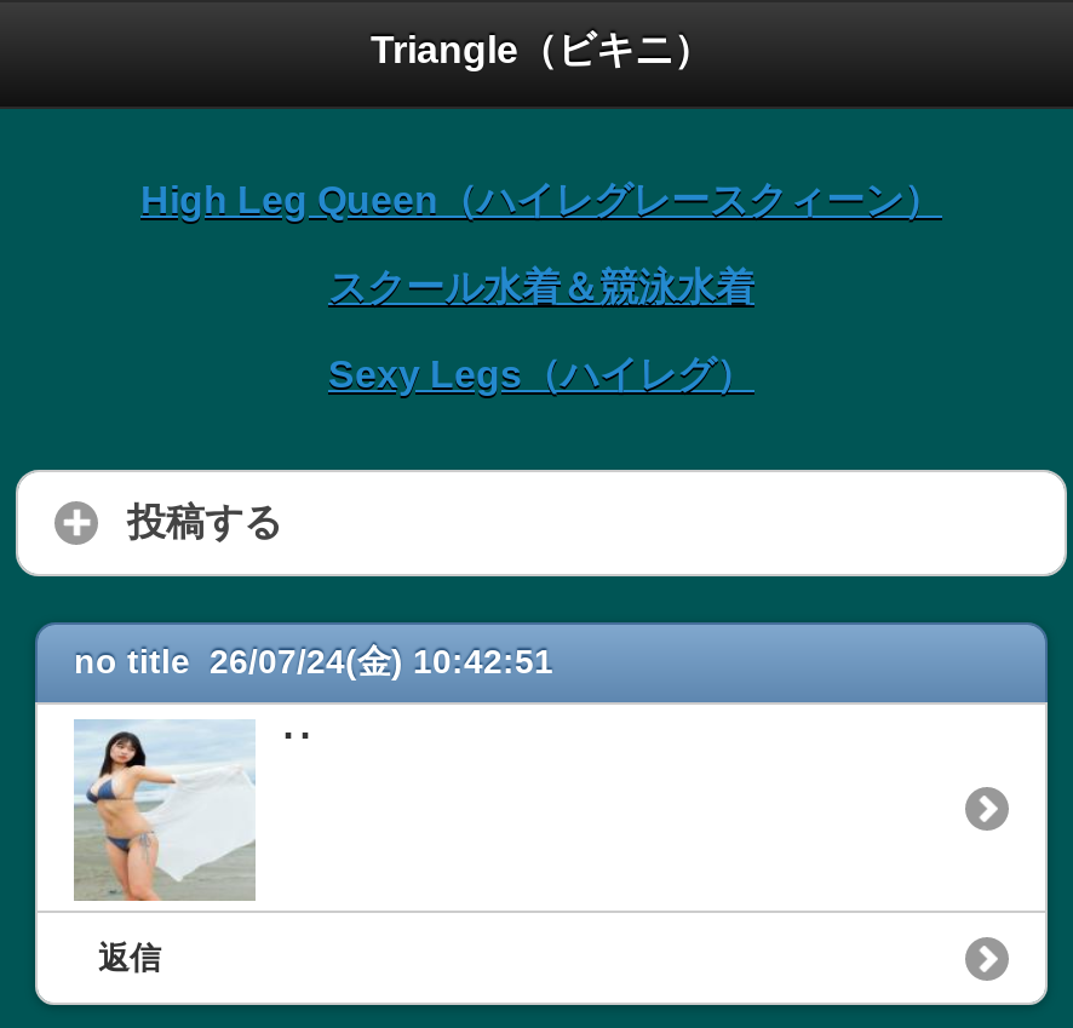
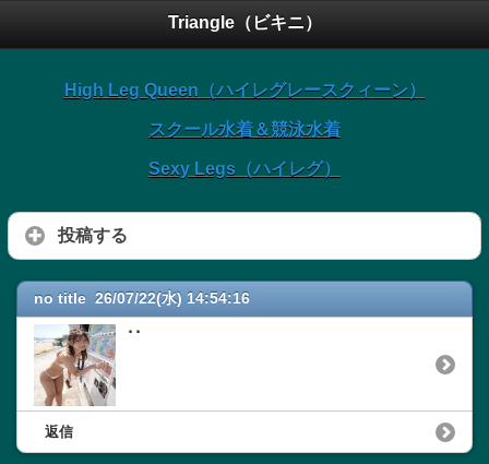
[74,642,553,681] no title 26/07/24(金) 10:42:51 -> [34,289,250,307] no title 26/07/22(水) 14:54:16
[74,719,253,901] [image] -> [34,323,116,406] [image]

